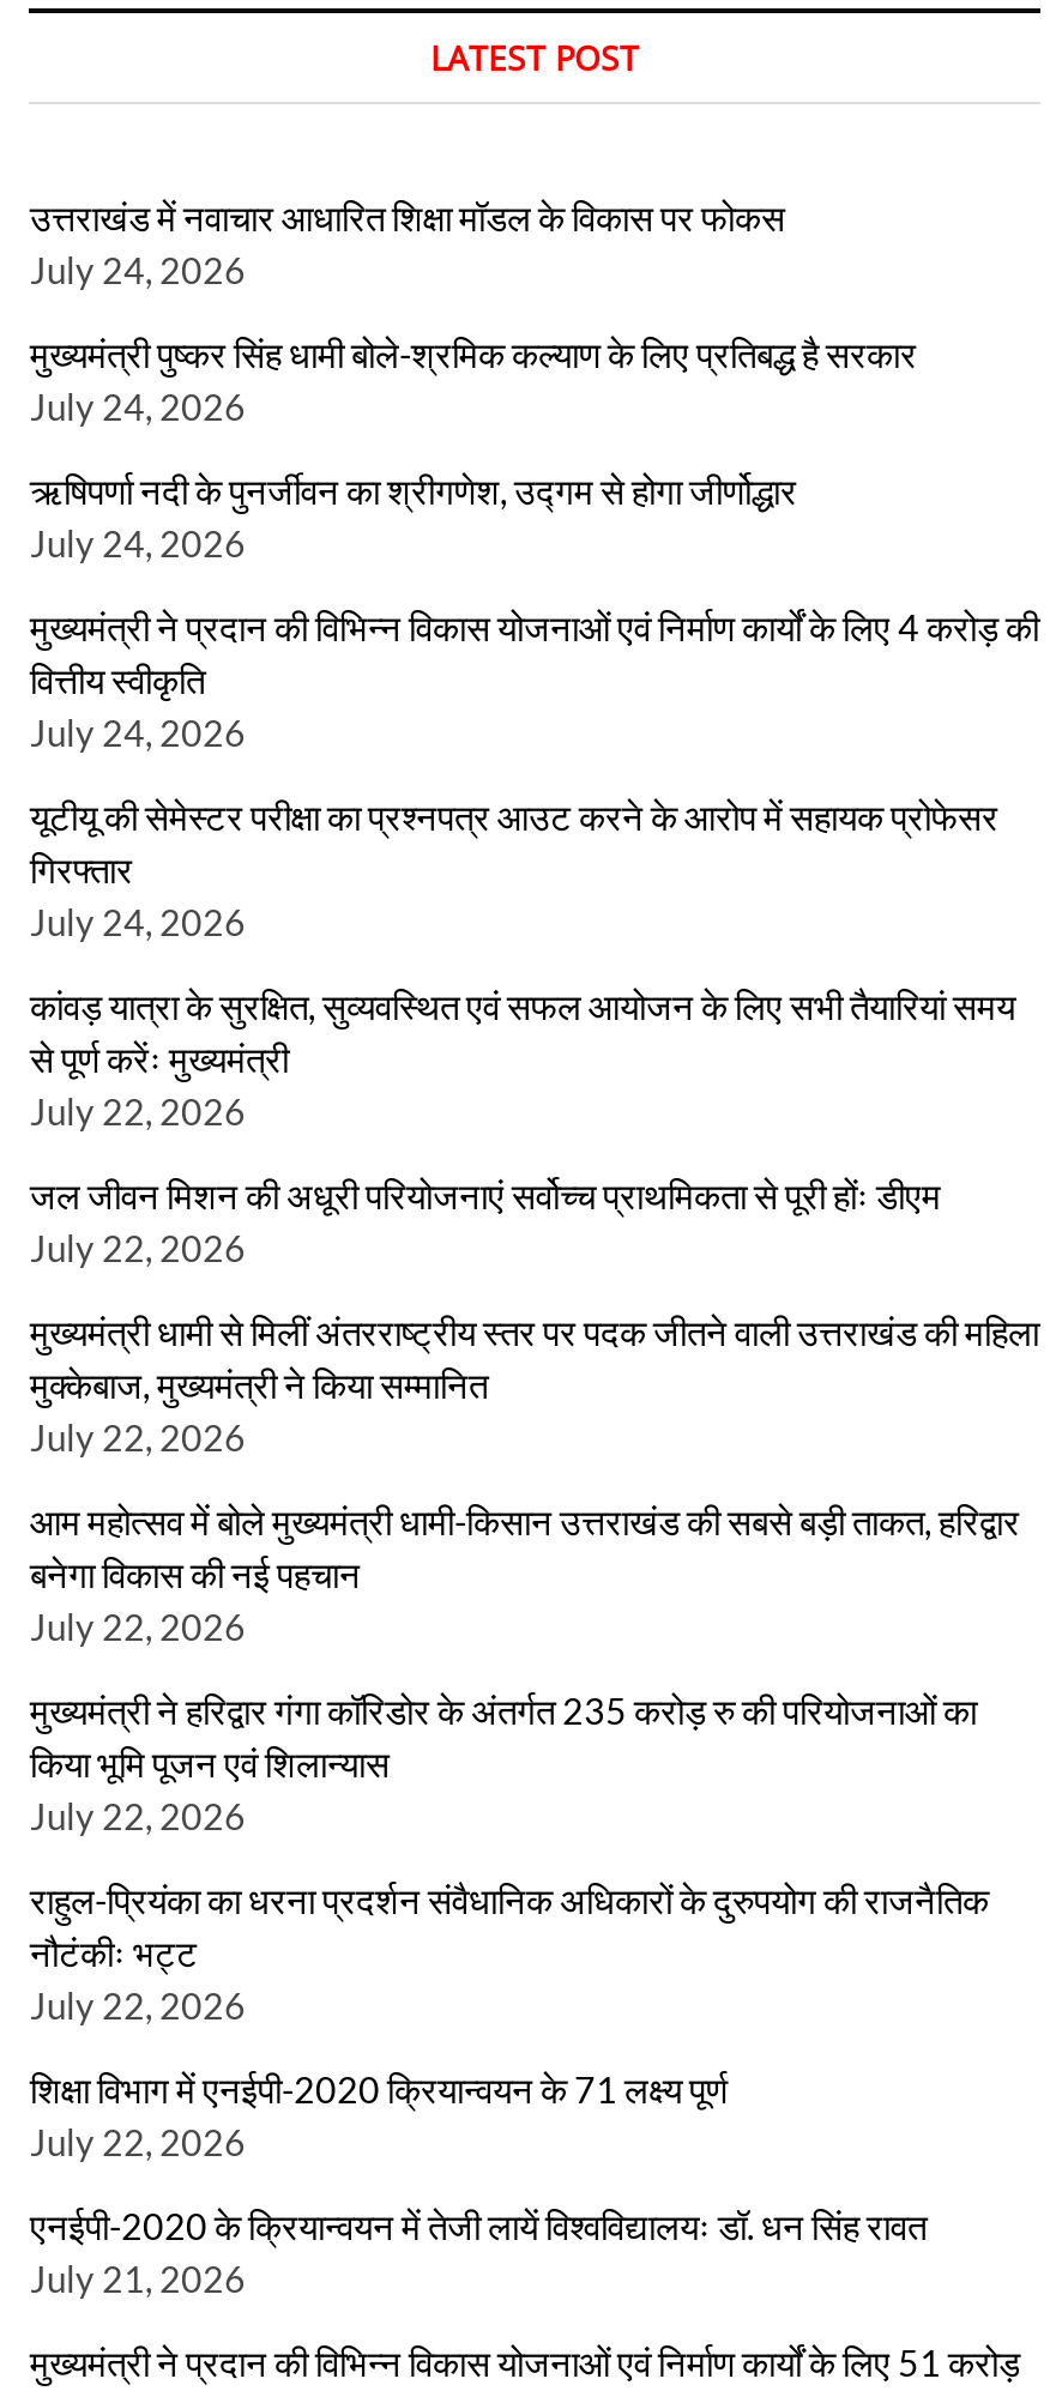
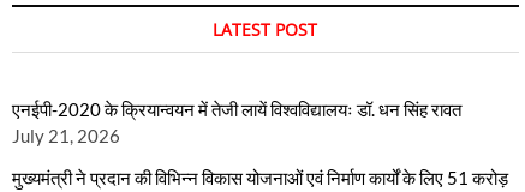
[30,195,1039,2163] उत्तराखंड में नवाचार आधारित शिक्षा मॉडल के विकास पर फोकस | July 24, 2026 | मुख्यमंत्री पुष्कर सिंह धामी बोले-श्रमिक कल्याण के लिए प्रतिबद्ध है सरकार | July 24, 2026 | ऋषिपर्णा नदी के पुनर्जीवन का श्रीगणेश, उद्गम से होगा जीर्णोद्धार | July 24, 2026 | मुख्यमंत्री ने प्रदान की विभिन्न विकास योजनाओं एवं निर्माण कार्यों के लिए 4 करोड़ की | वित्तीय स्वीकृति | July 24, 2026 | यूटीयू की सेमेस्टर परीक्षा का प्रश्नपत्र आउट करने के आरोप में सहायक प्रोफेसर | गिरफ्तार | July 24, 2026 | कांवड़ यात्रा के सुरक्षित, सुव्यवस्थित एवं सफल आयोजन के लिए सभी तैयारियां समय | से पूर्ण करेंः मुख्यमंत्री | July 22, 2026 | जल जीवन मिशन की अधूरी परियोजनाएं सर्वोच्च प्राथमिकता से पूरी होंः डीएम | July 22, 2026 | मुख्यमंत्री धामी से मिलीं अंतरराष्ट्रीय स्तर पर पदक जीतने वाली उत्तराखंड की महिला | मुक्केबाज, मुख्यमंत्री ने किया सम्मानित | July 22, 2026 | आम महोत्सव में बोले मुख्यमंत्री धामी-किसान उत्तराखंड की सबसे बड़ी ताकत, हरिद्वार | बनेगा विकास की नई पहचान | July 22, 2026 | मुख्यमंत्री ने हरिद्वार गंगा कॉरिडोर के अंतर्गत 235 करोड़ रु की परियोजनाओं का | किया भूमि पूजन एवं शिलान्यास | July 22, 2026 | राहुल-प्रियंका का धरना प्रदर्शन संवैधानिक अधिकारों के दुरुपयोग की राजनैतिक | नौटंकीः भट्ट | July 22, 2026 | शिक्षा विभाग में एनईपी-2020 क्रियान्वयन के 71 लक्ष्य पूर्ण | July 22, 2026 -> none

